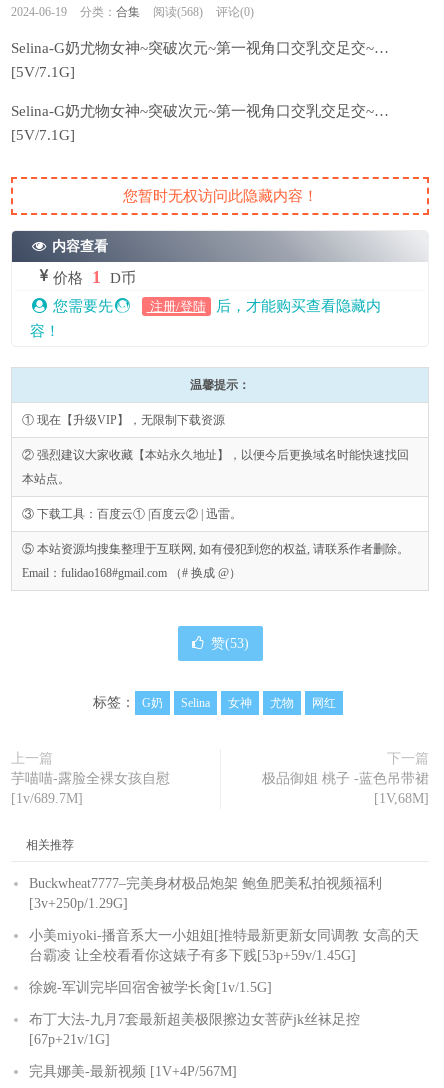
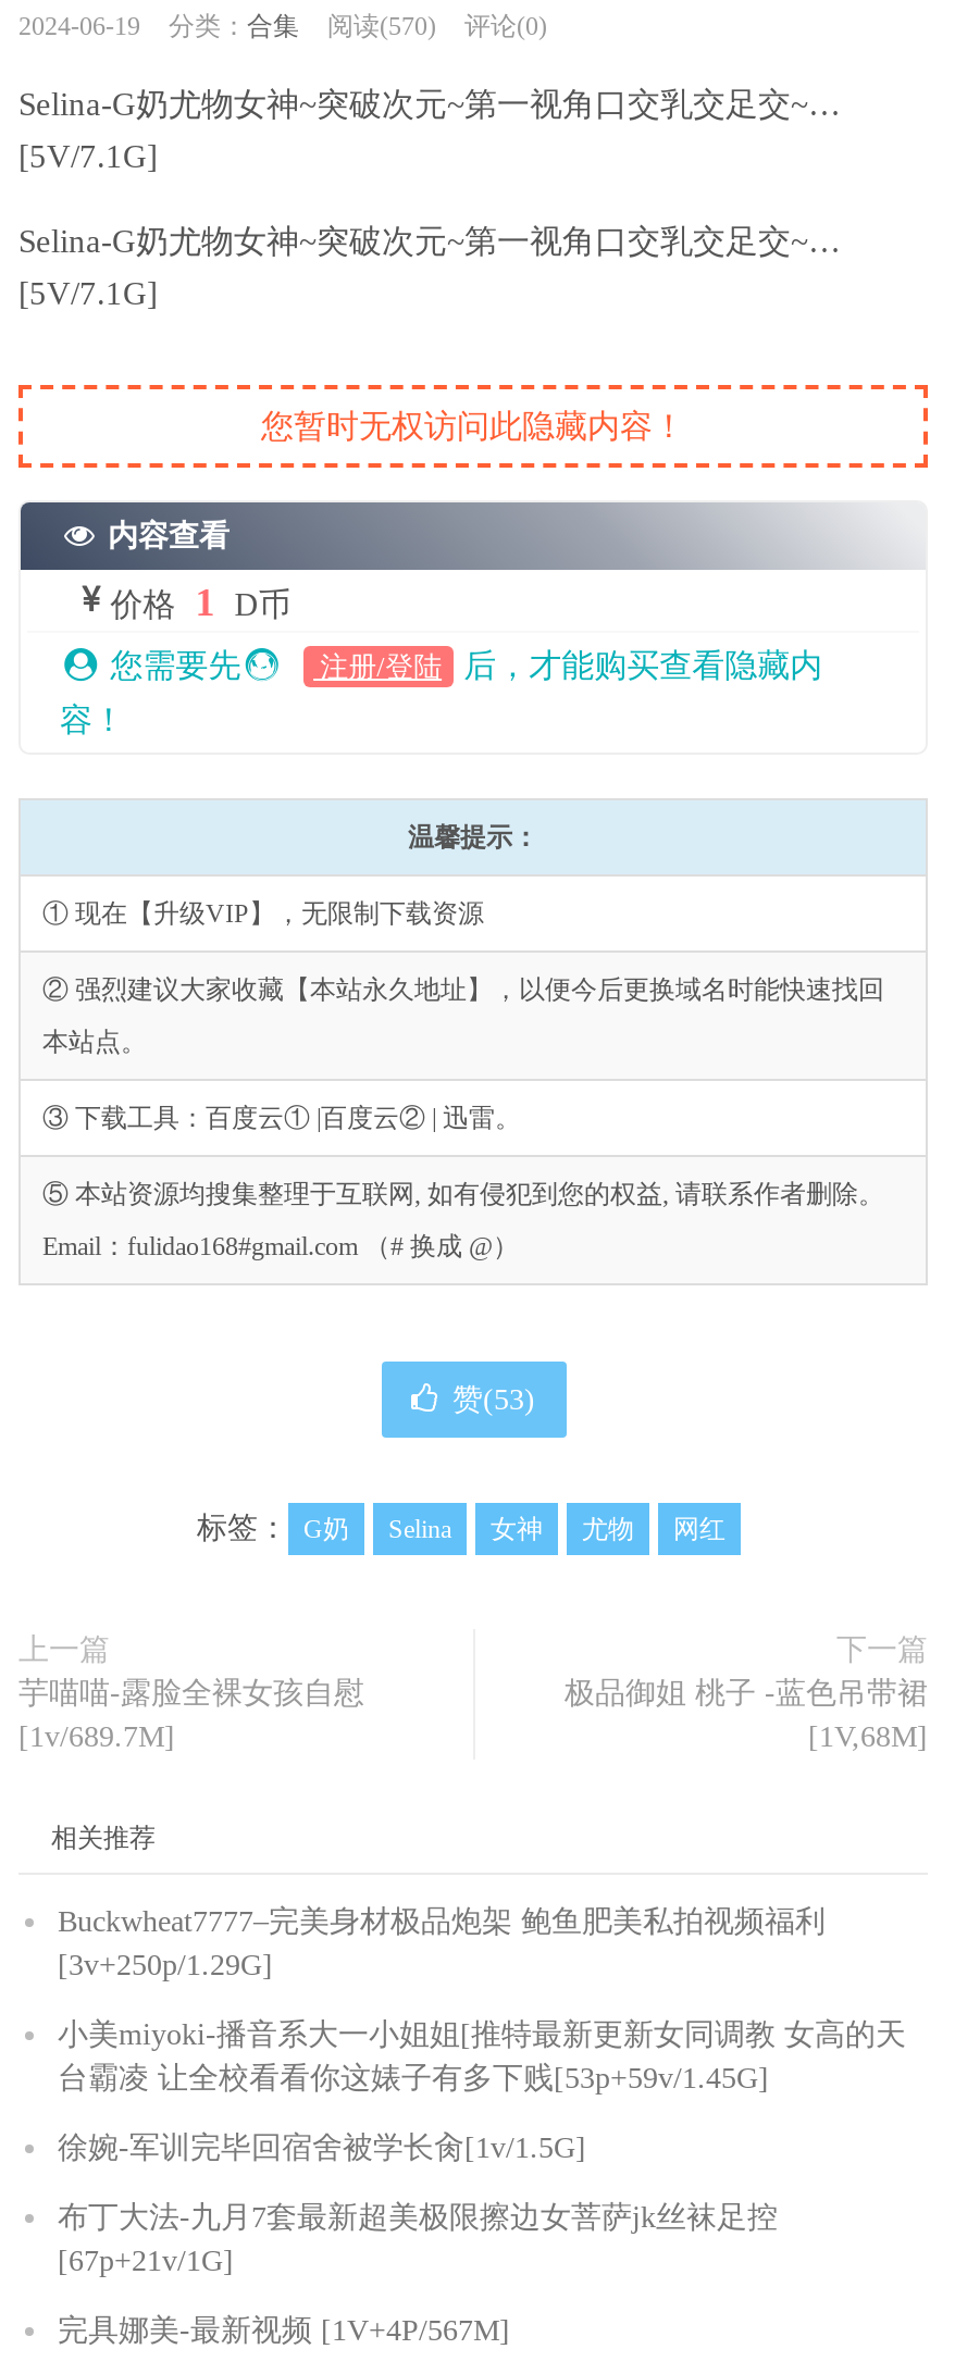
[11,5,254,19] 2024-06-19 分类：合集 阅读(568) 评论(0) -> [18,11,547,41] 2024-06-19 分类：合集 阅读(570) 评论(0)

